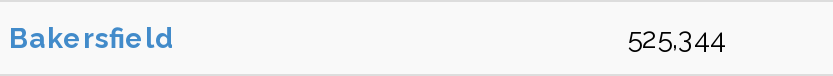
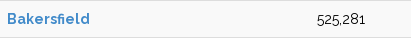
[628,22,726,54] 525,344 -> [317,11,365,27] 525,281

